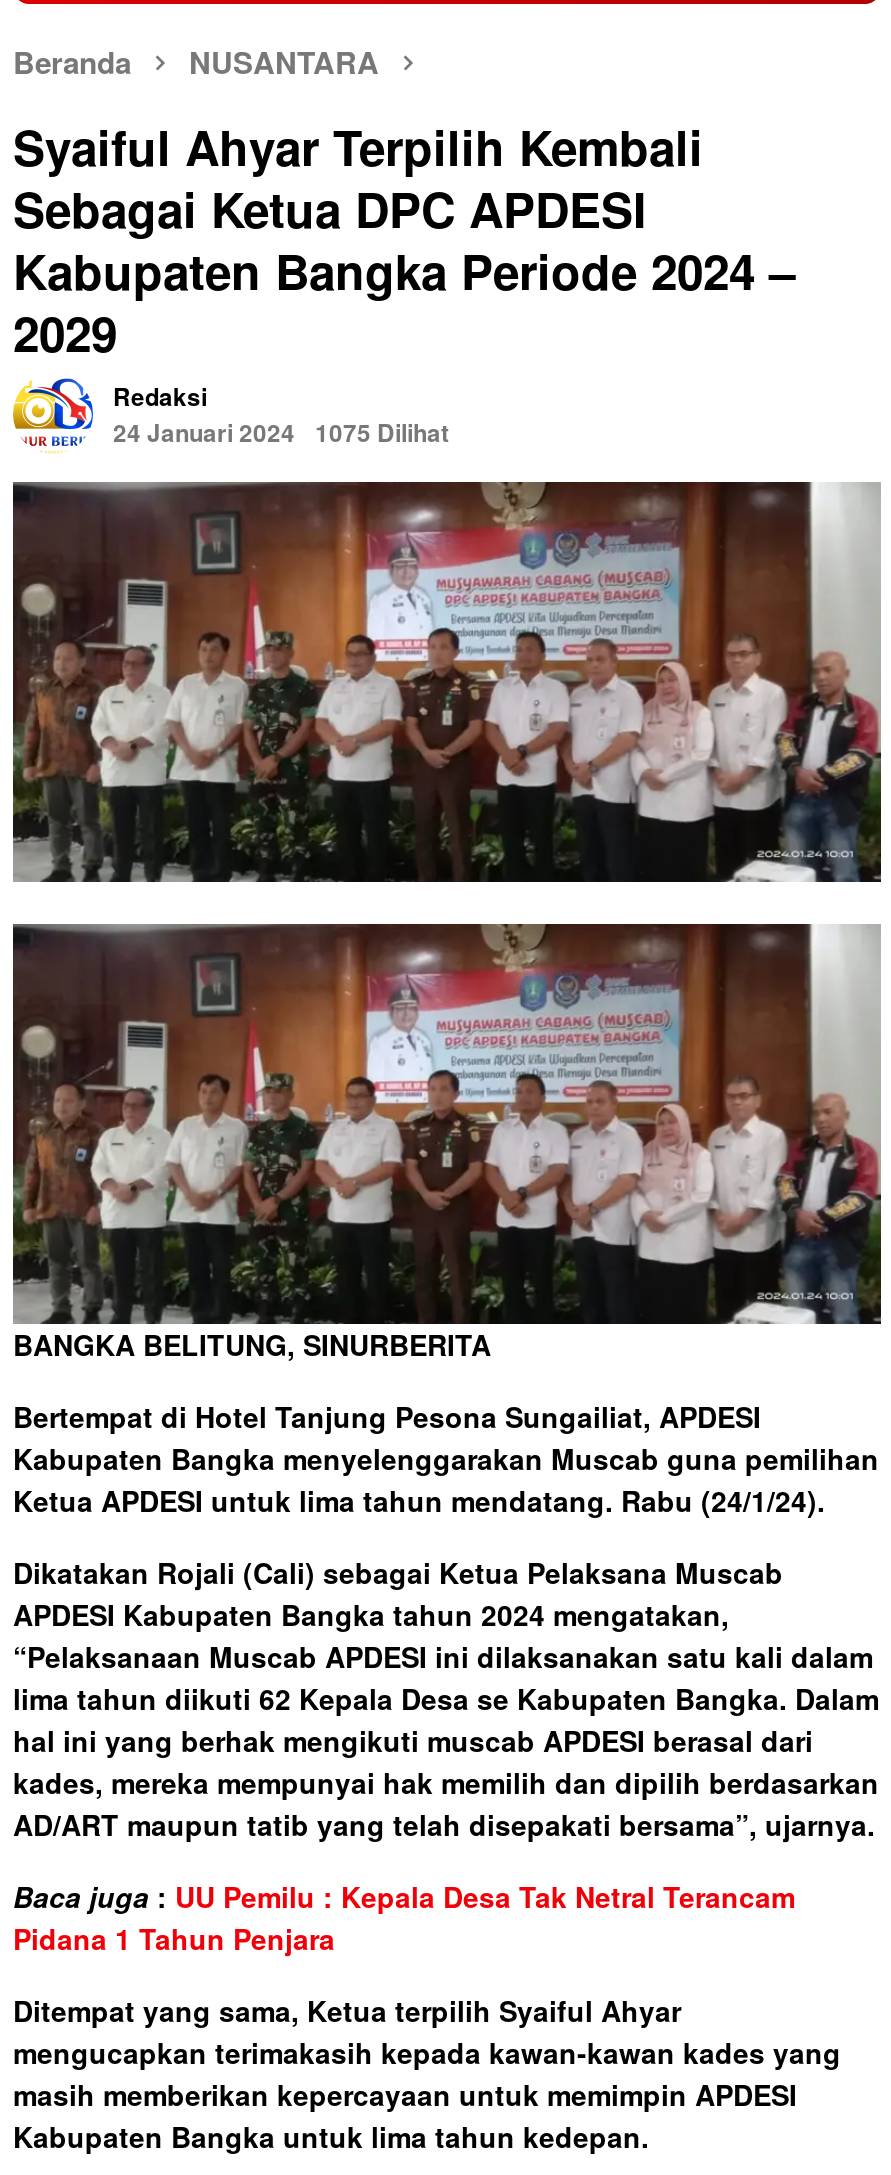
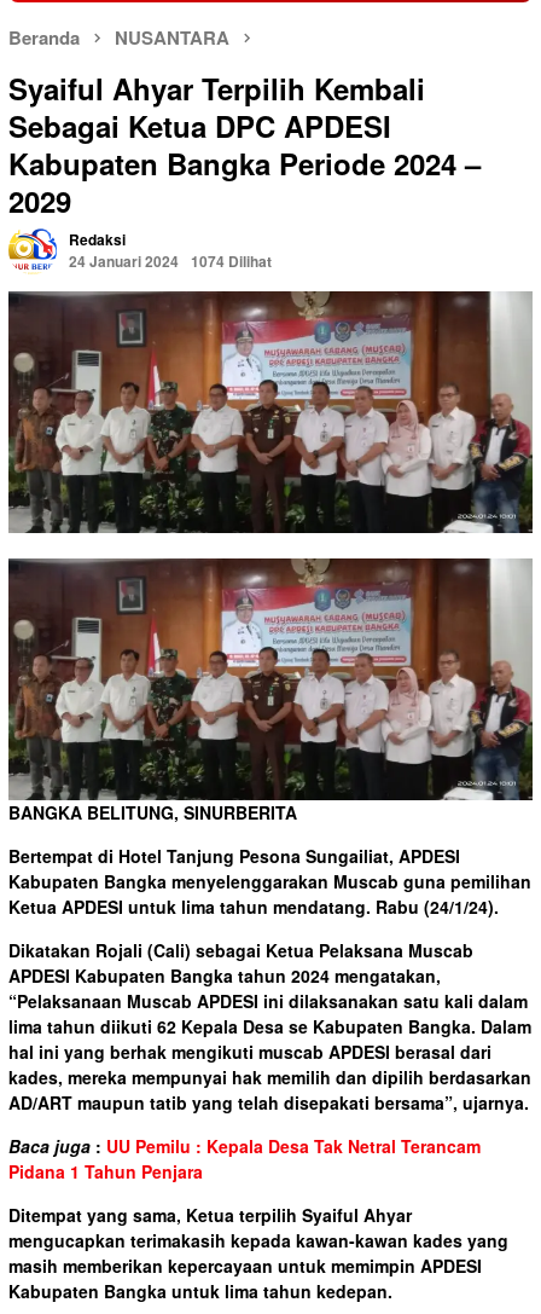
[113,414,449,450] 24 Januari 2024 1075 Dilihat -> [69,250,272,272] 24 Januari 2024 1074 Dilihat

